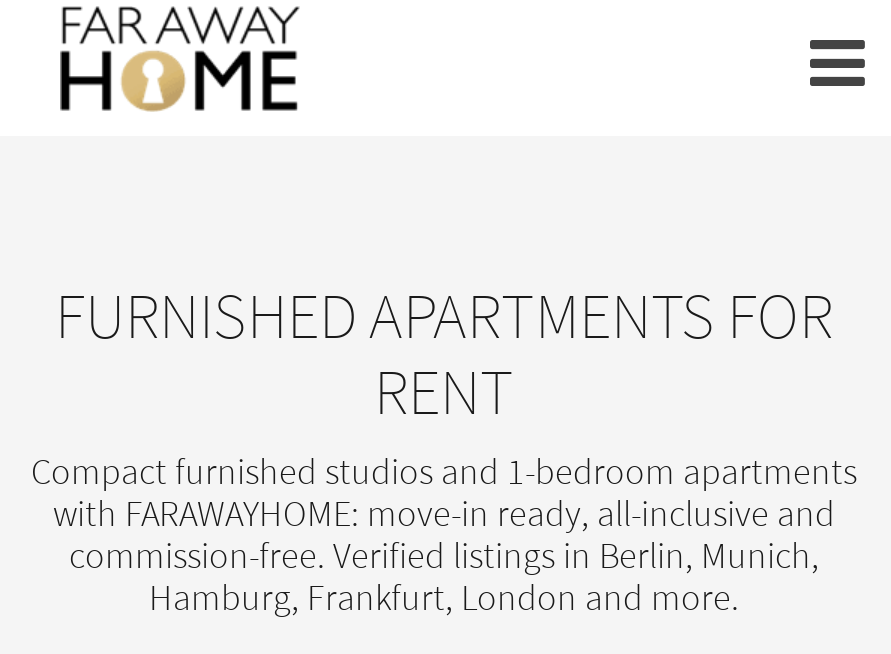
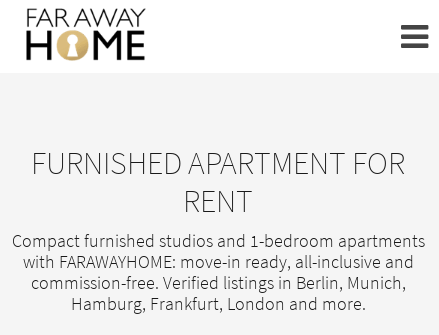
[55,276,833,356] FURNISHED APARTMENTS FOR -> [31,143,405,183] FURNISHED APARTMENT FOR

